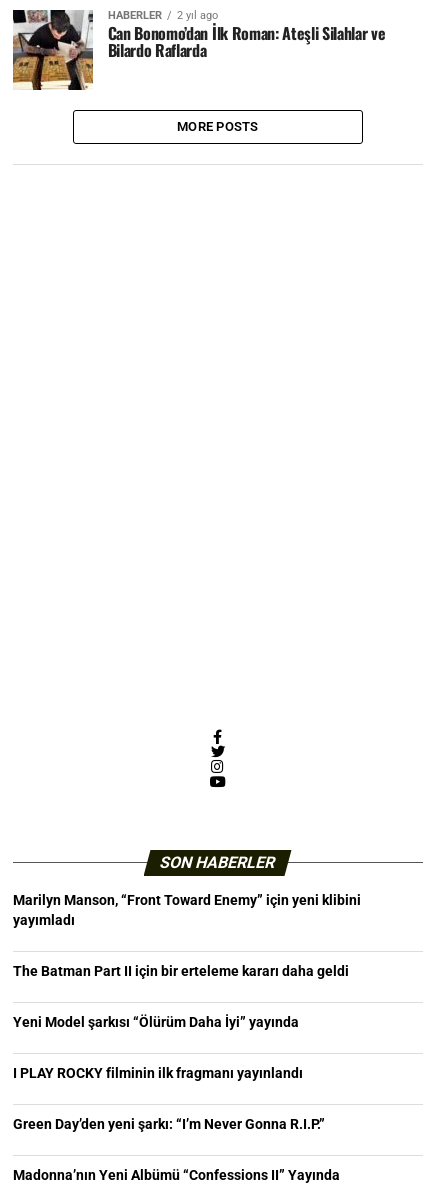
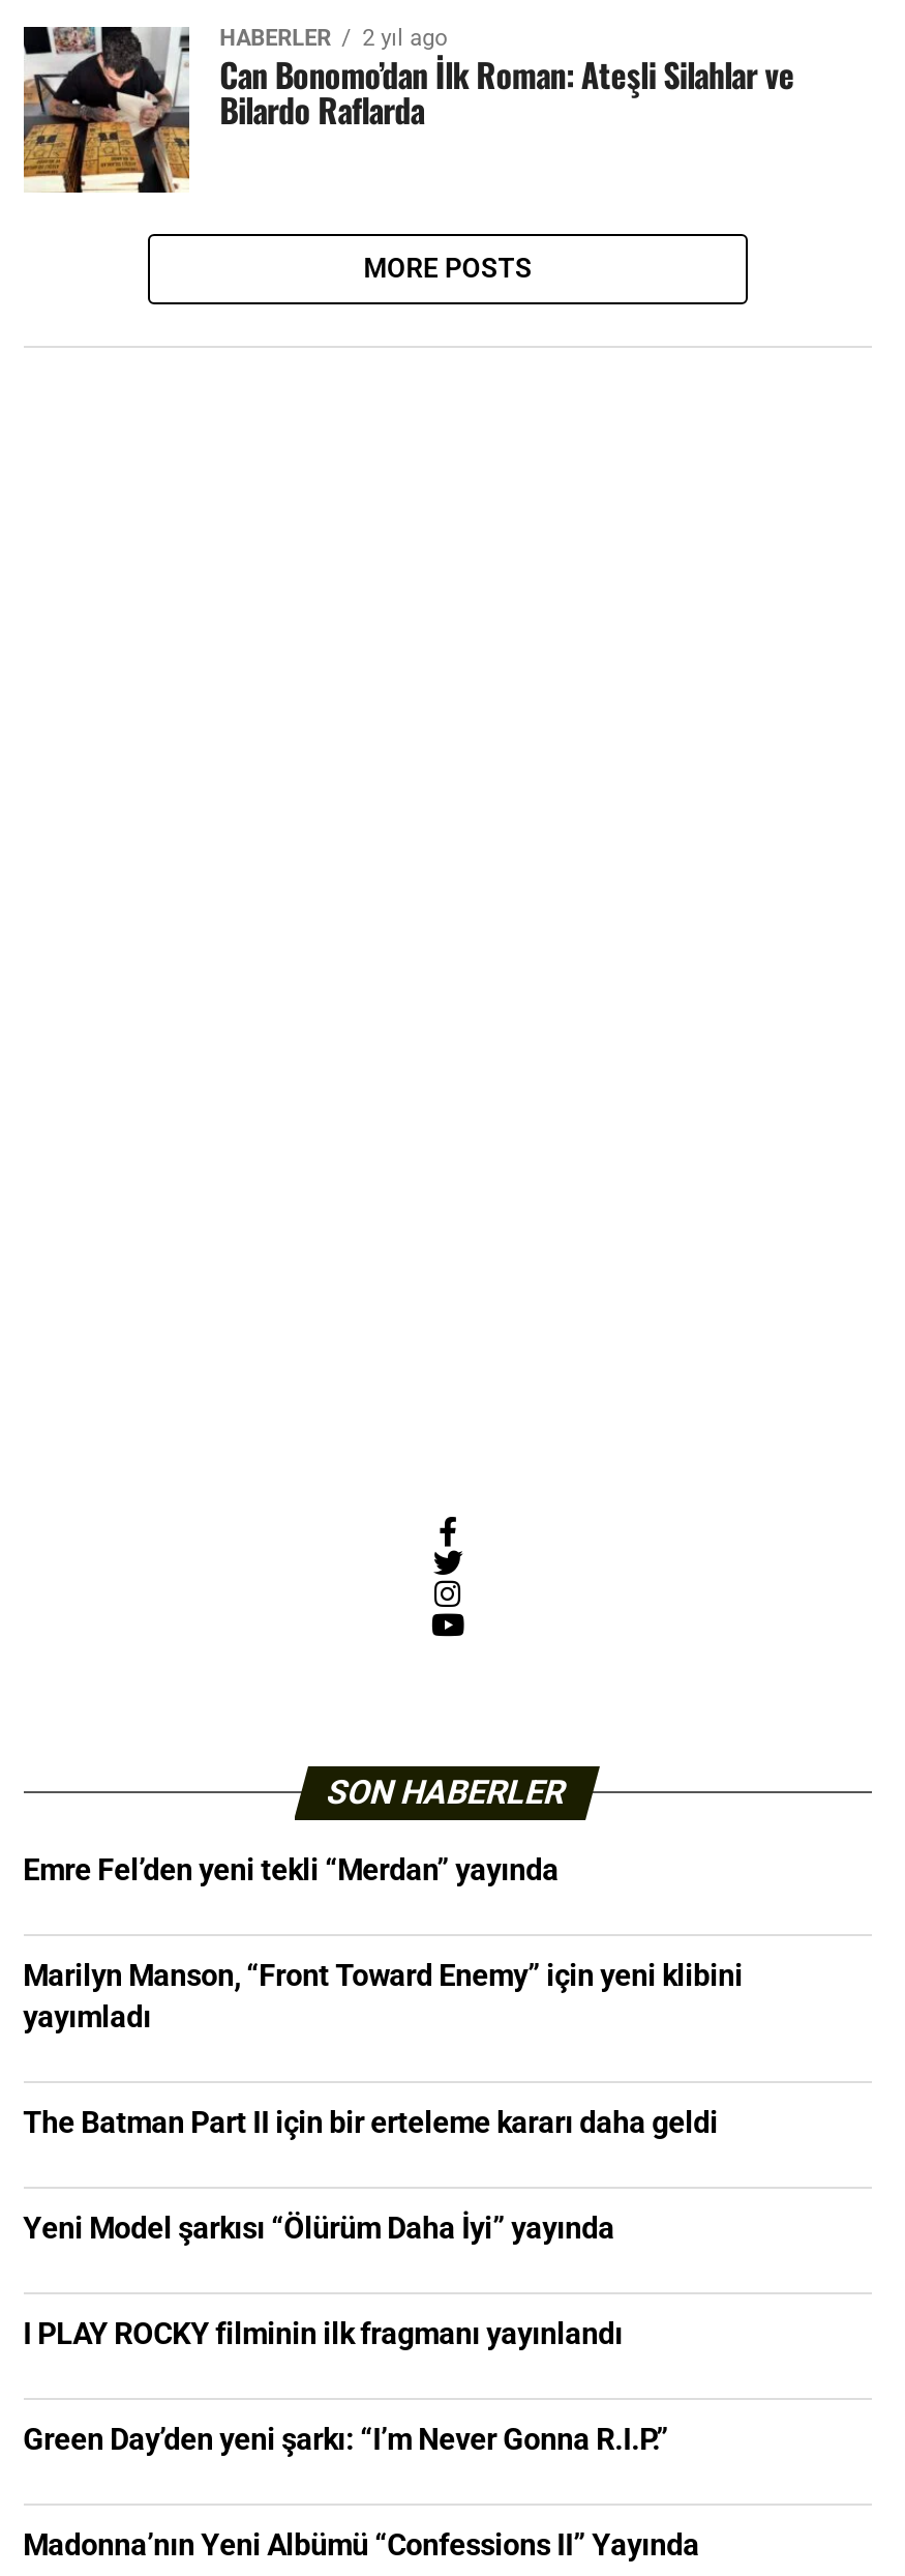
none -> [23,1853,559,1889] Emre Fel’den yeni tekli “Merdan” yayında

